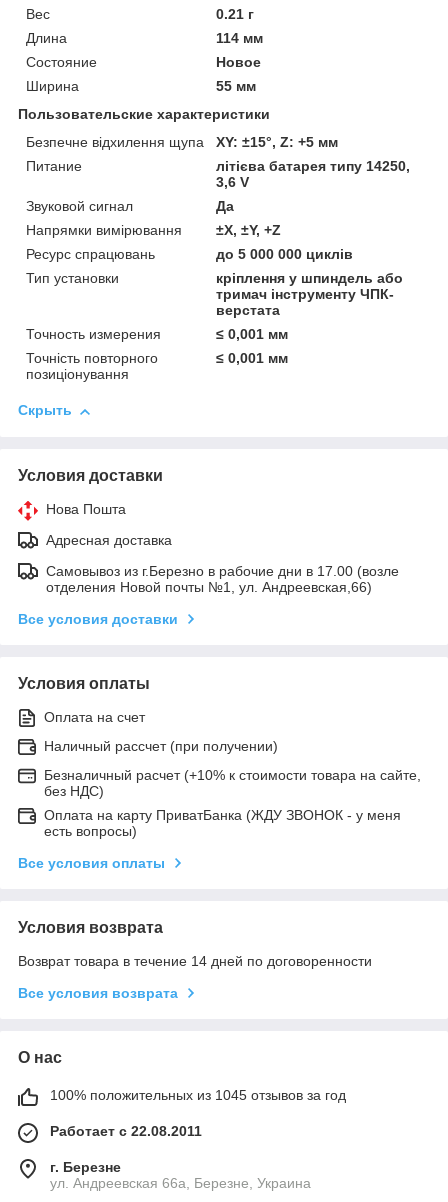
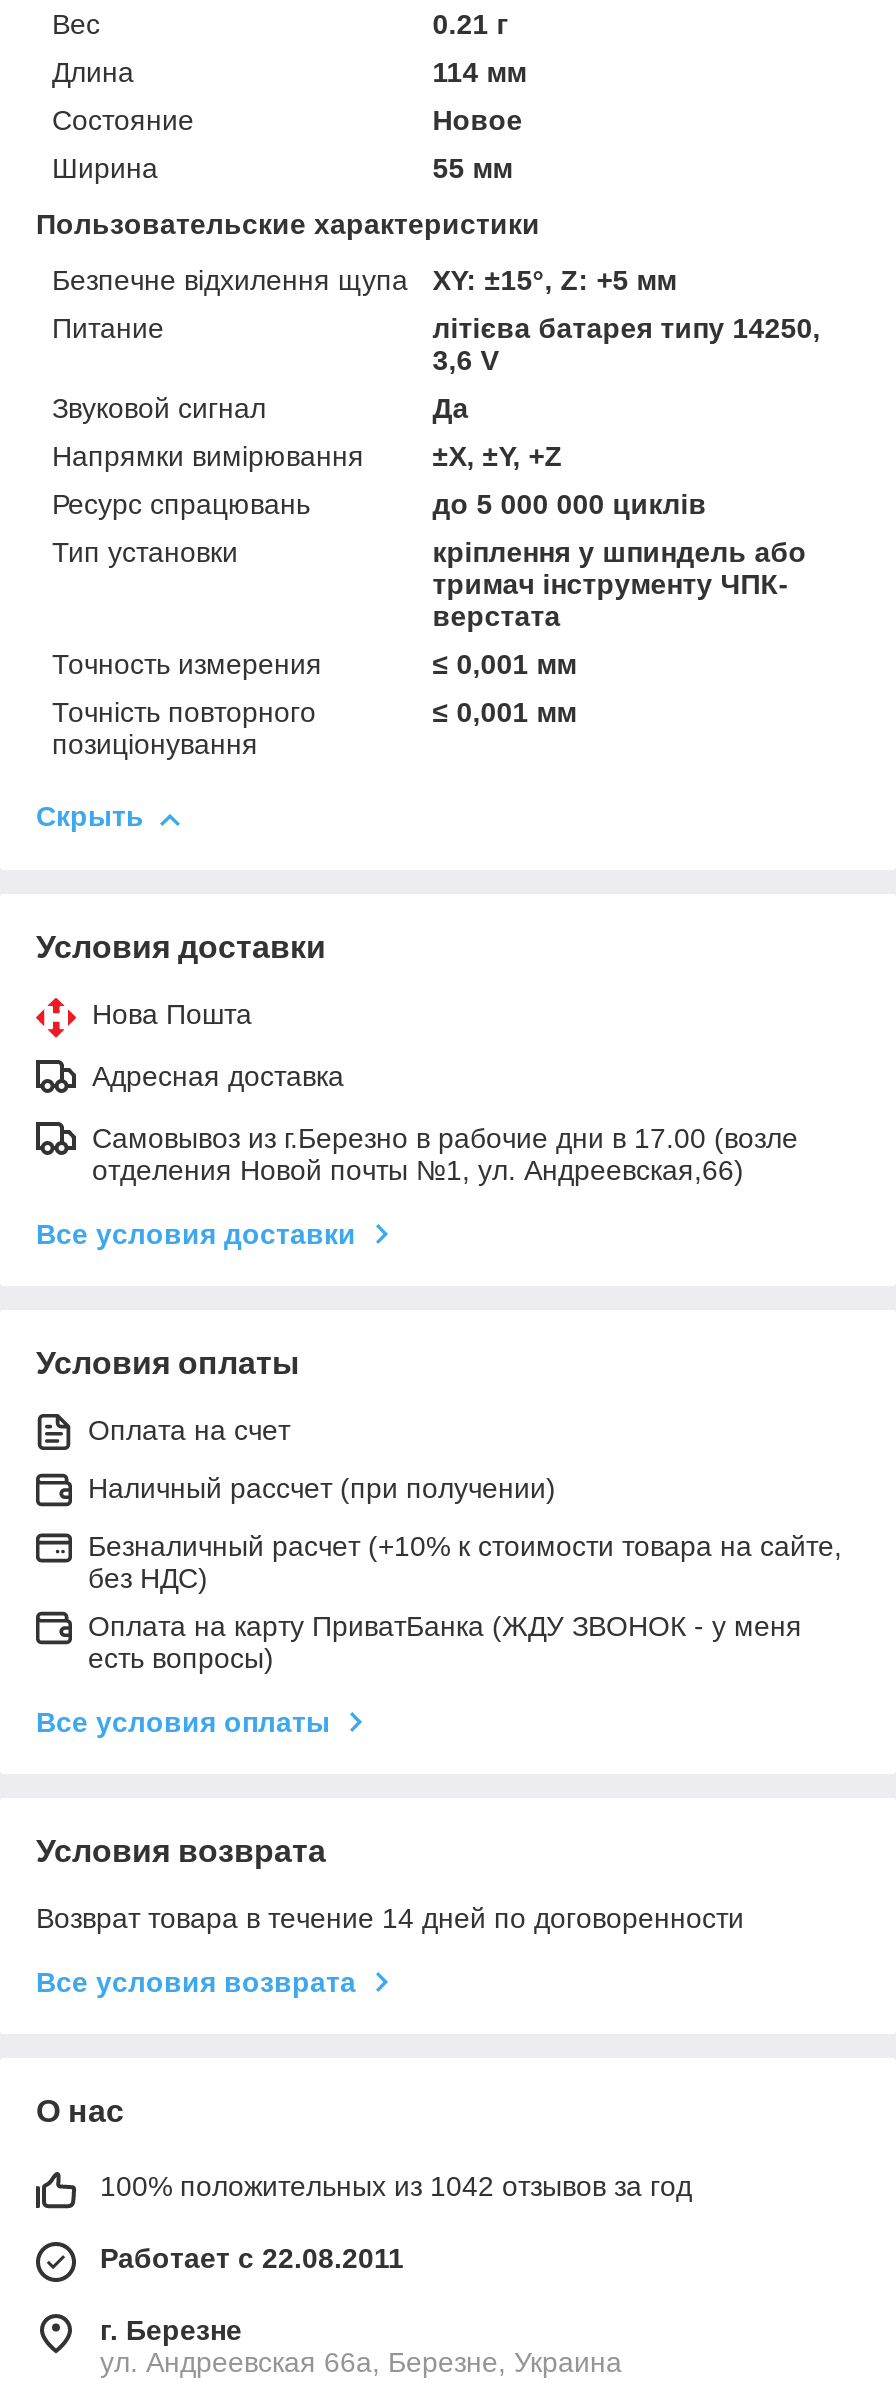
[50,1087,346,1103] 100% положительных из 1045 отзывов за год -> [100,2171,692,2203] 100% положительных из 1042 отзывов за год

